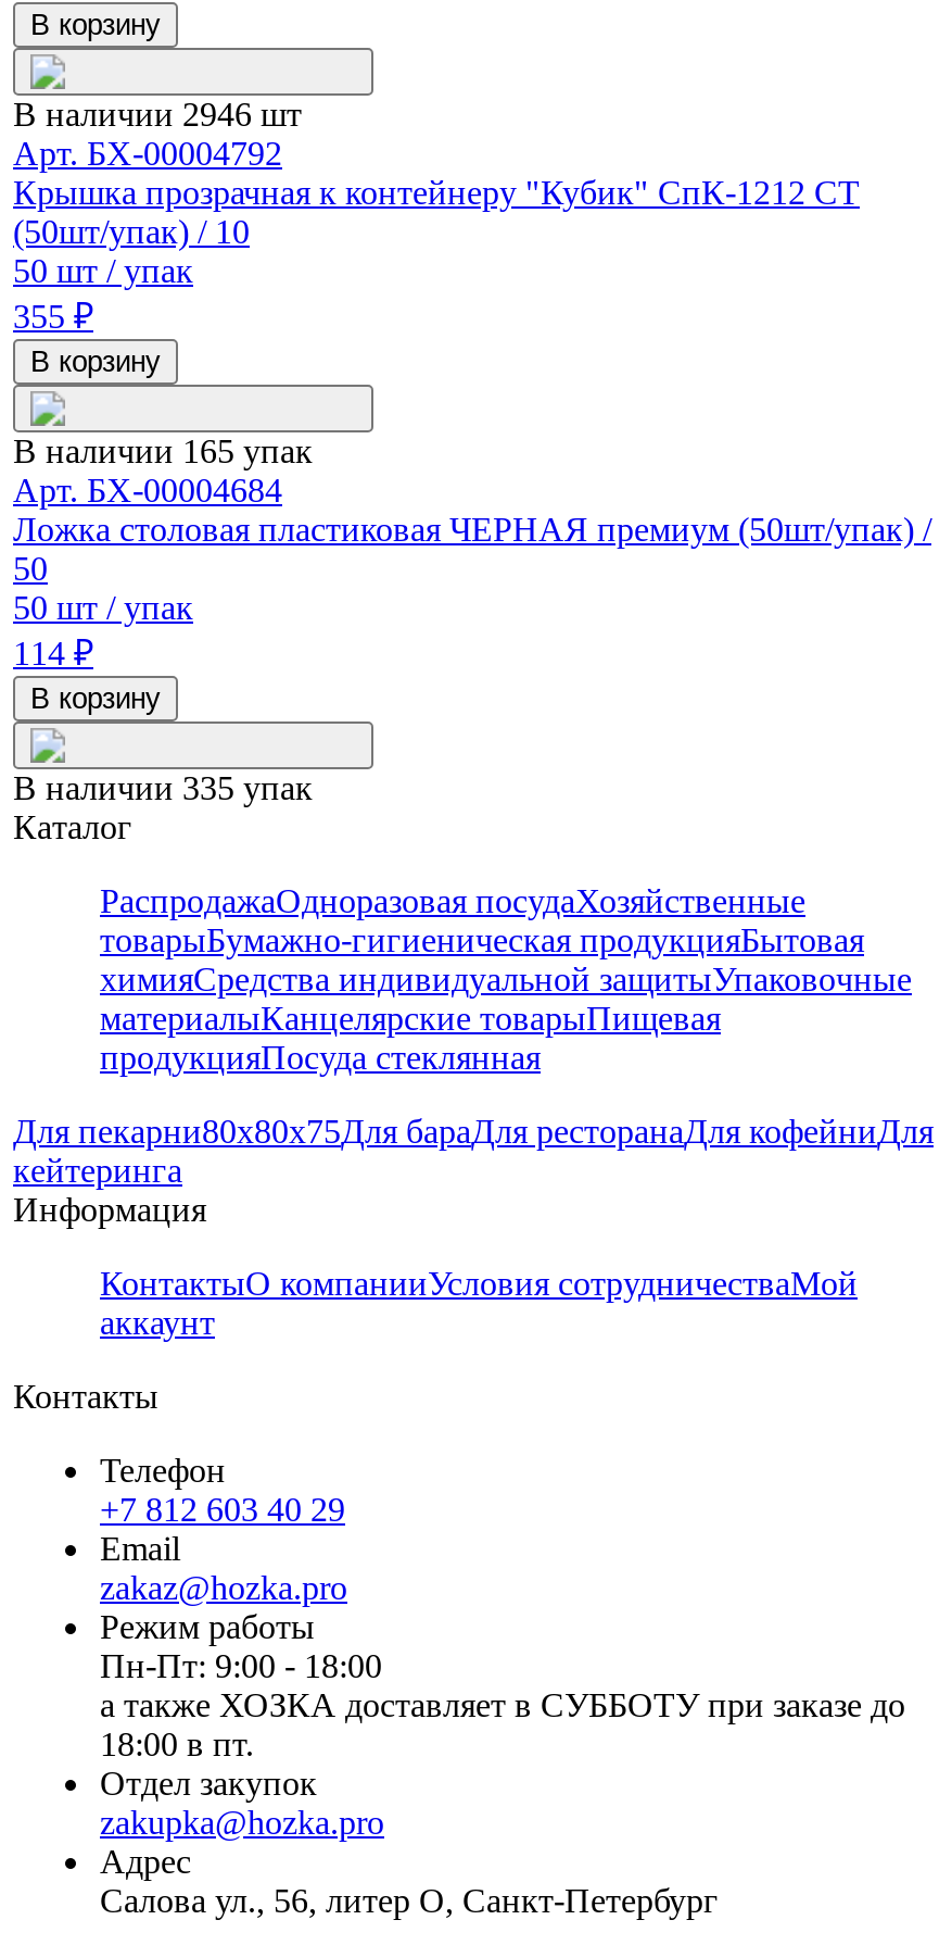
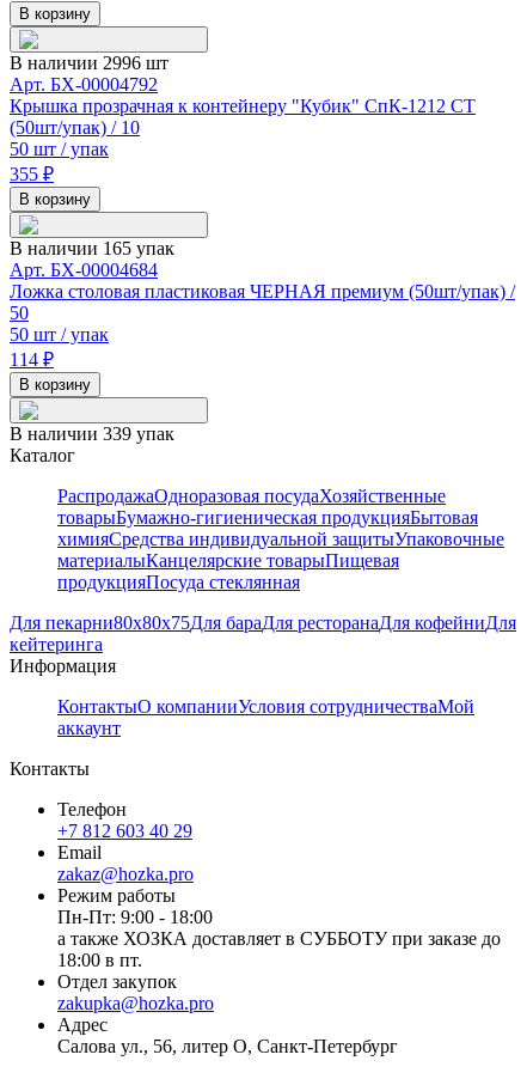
[13,95,302,132] В наличии 2946 шт -> [10,53,168,73] В наличии 2996 шт
[13,769,313,806] В наличии 335 упак -> [10,423,174,444] В наличии 339 упак

